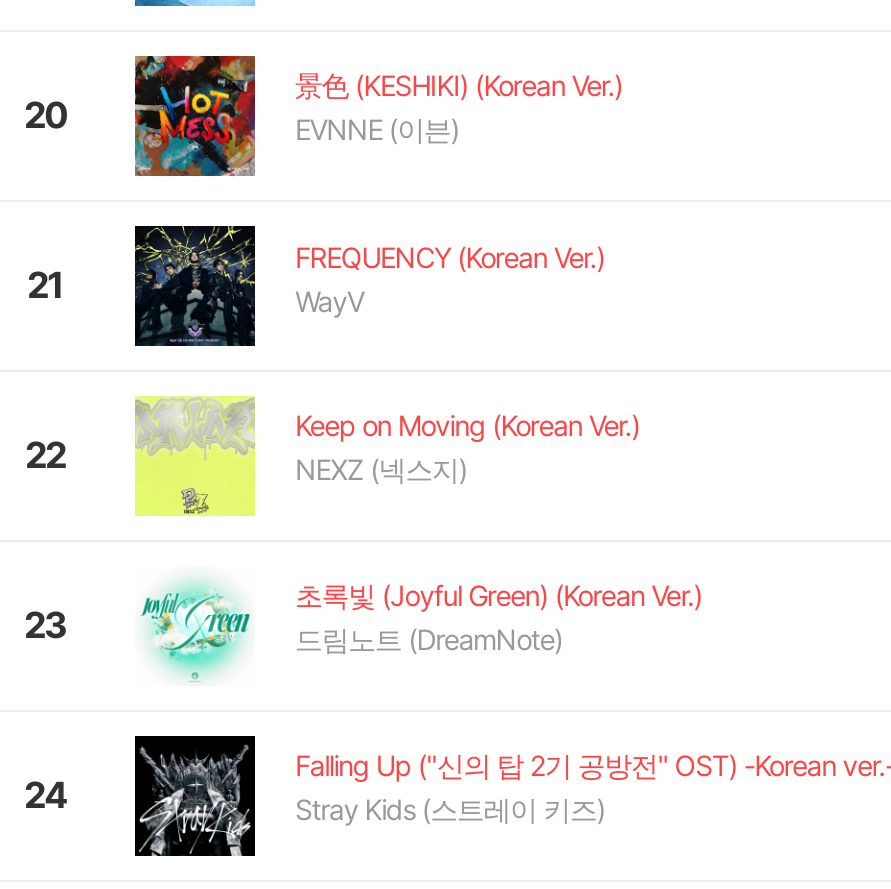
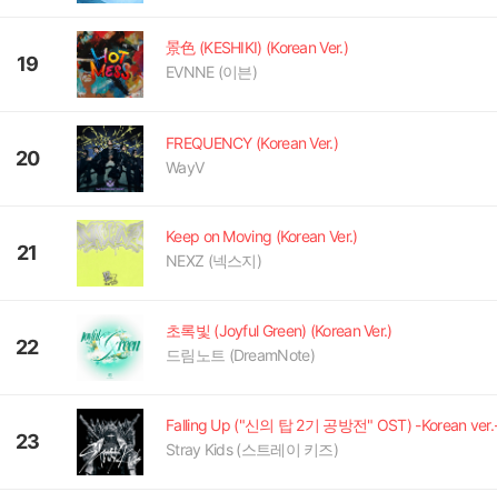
[24,94,66,136] 20 -> [16,52,37,76] 19
[27,264,63,306] 21 -> [15,147,38,170] 20
[25,434,65,476] 22 -> [17,241,37,264] 21
[24,604,66,646] 23 -> [16,335,38,359] 22
[24,774,66,816] 24 -> [15,430,38,453] 23

